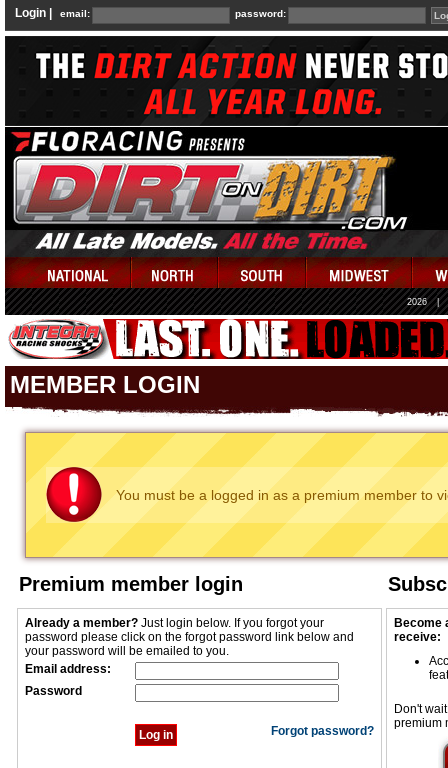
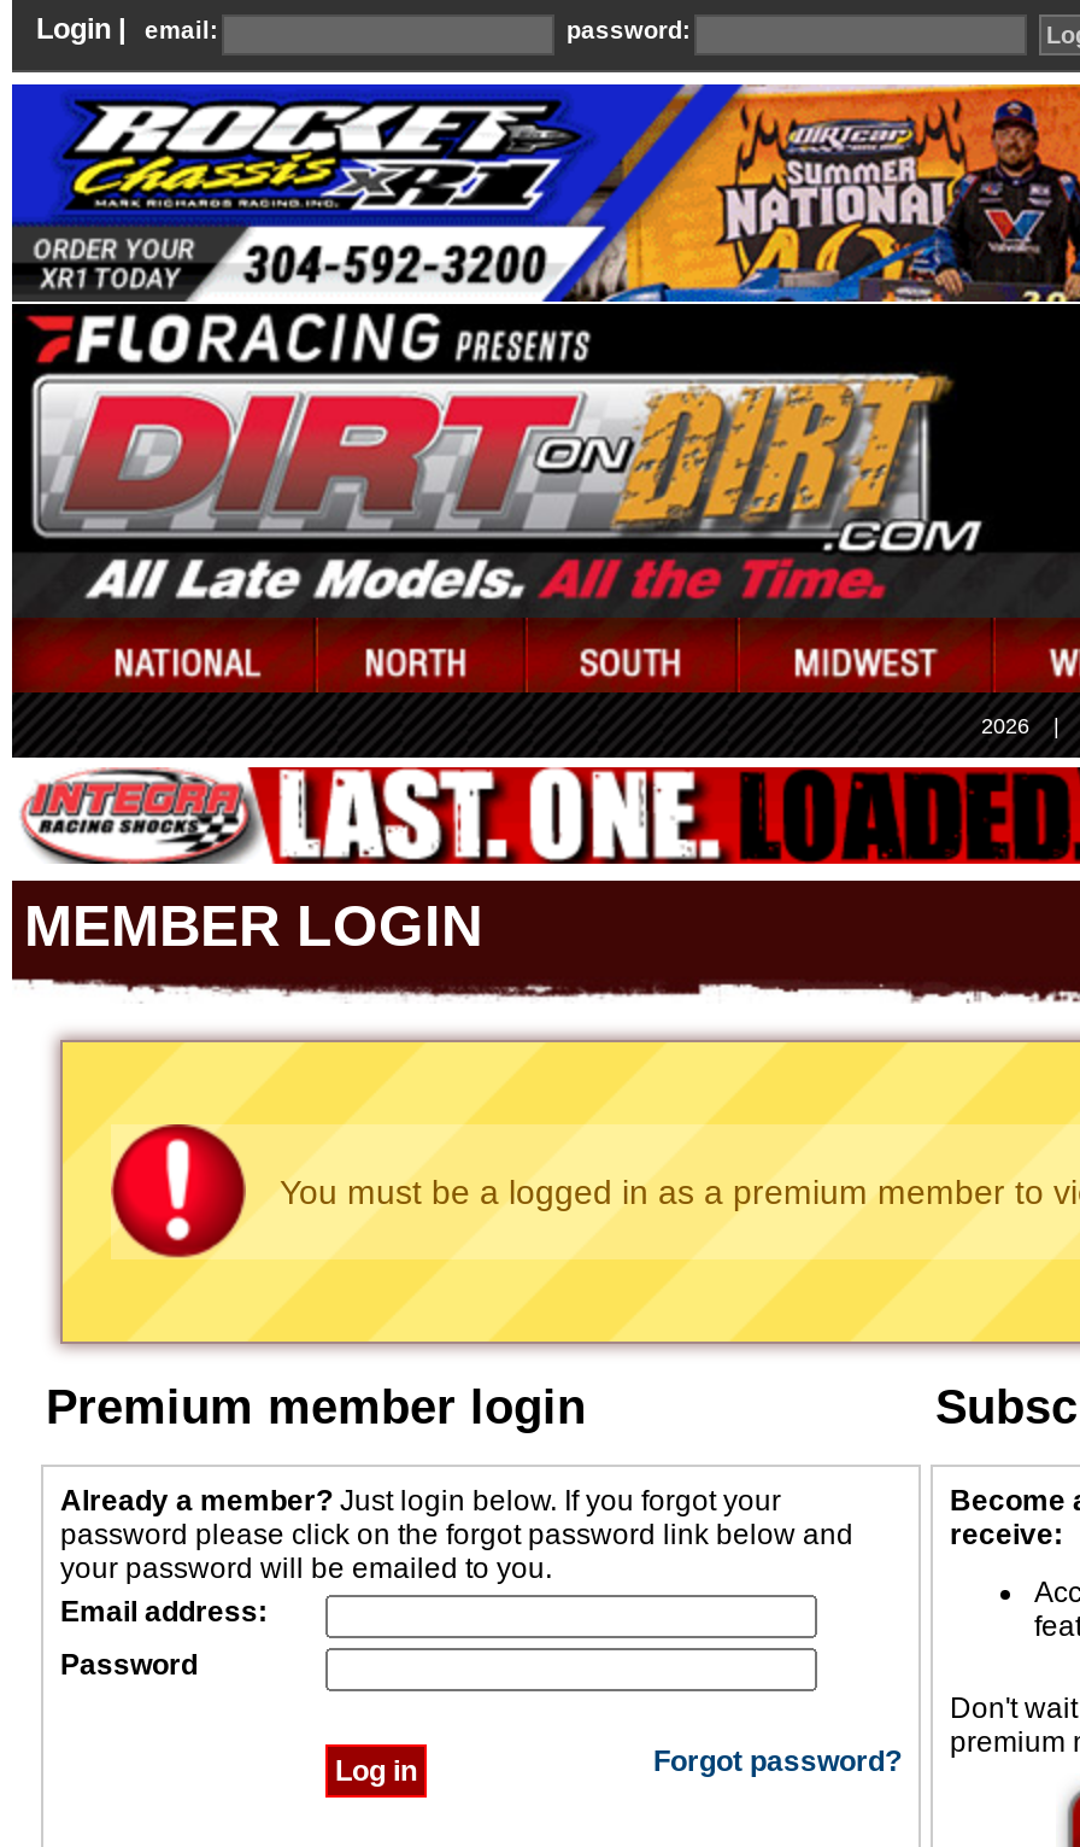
[4,35,445,127] [image] -> [10,82,1073,304] [image]

